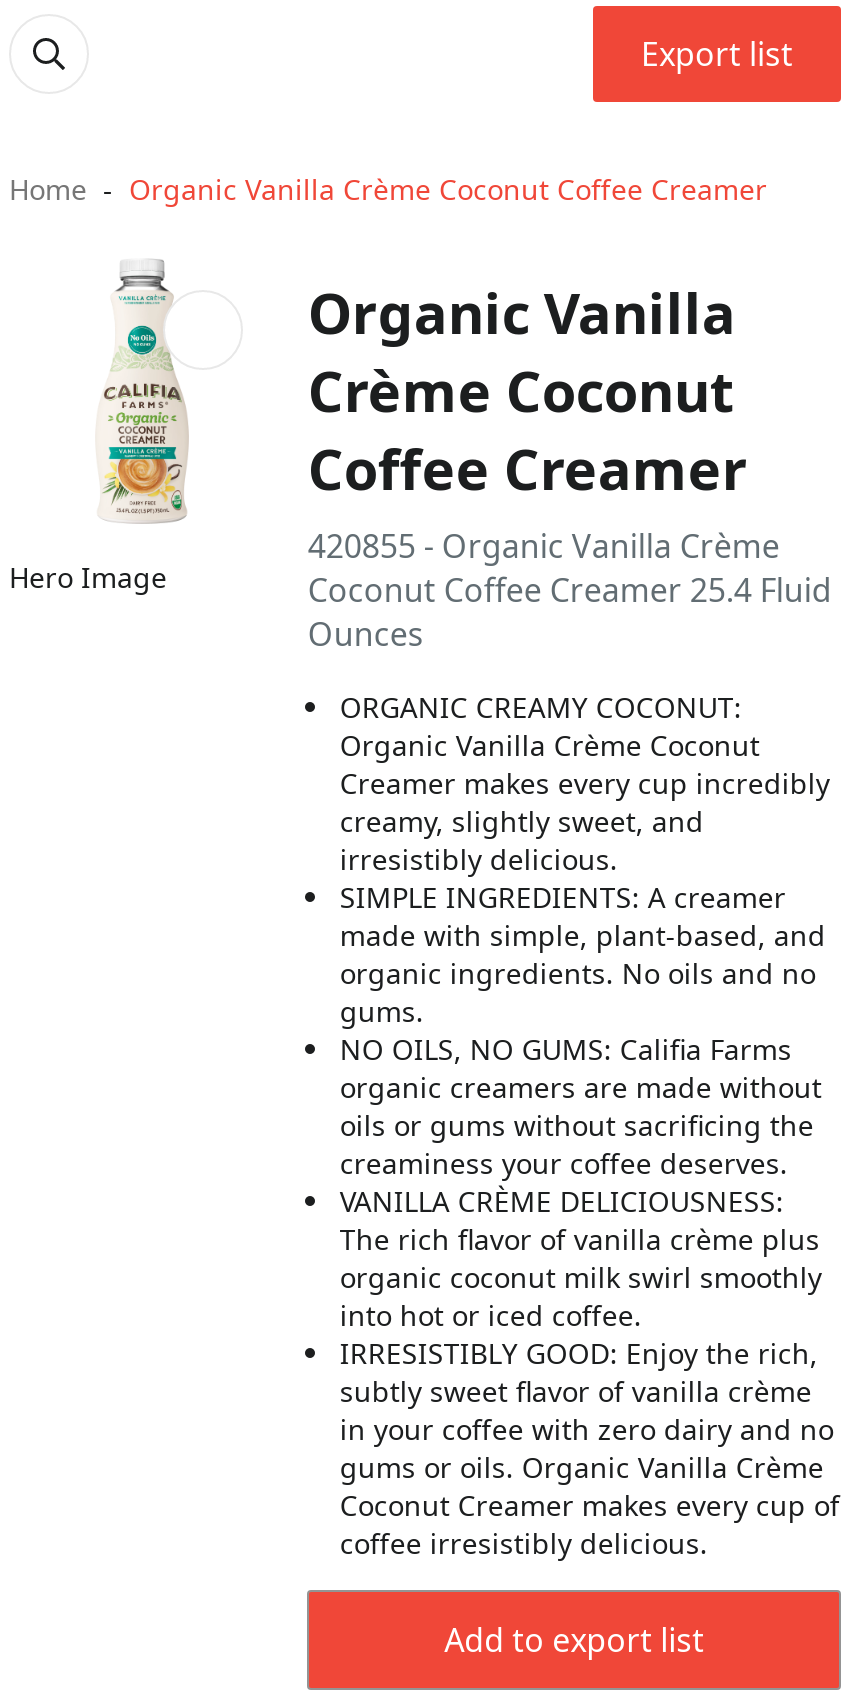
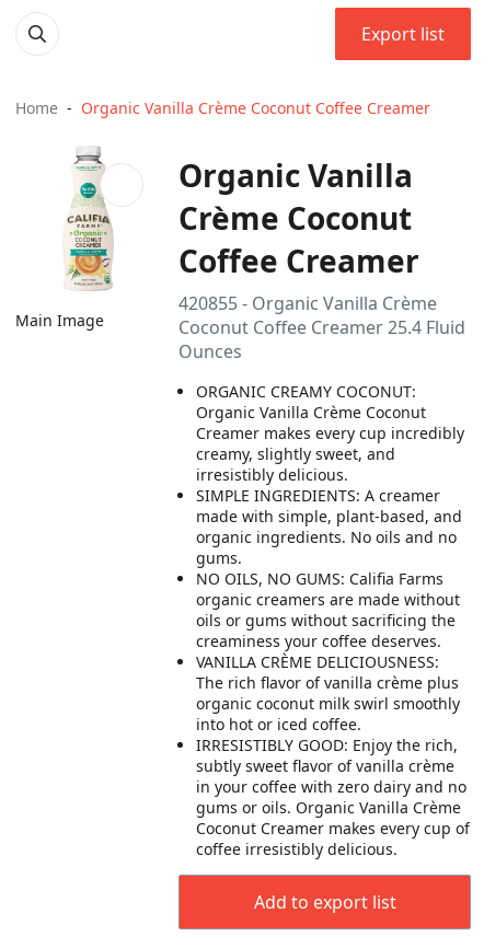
[9,559,167,597] Hero Image -> [15,310,104,331] Main Image

